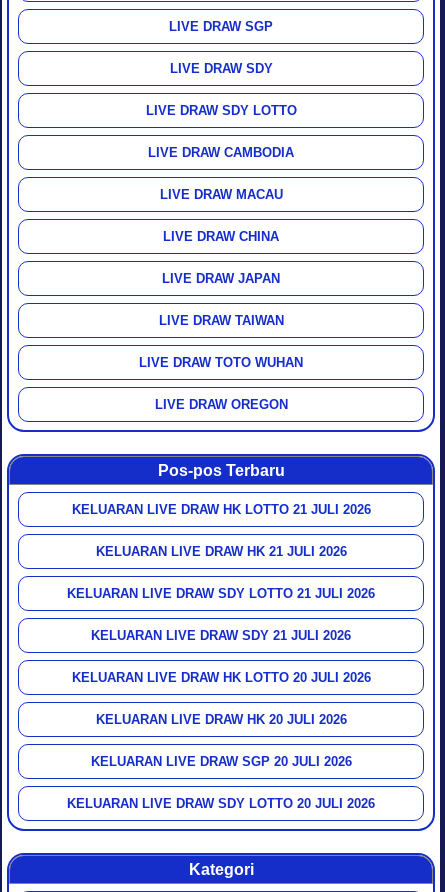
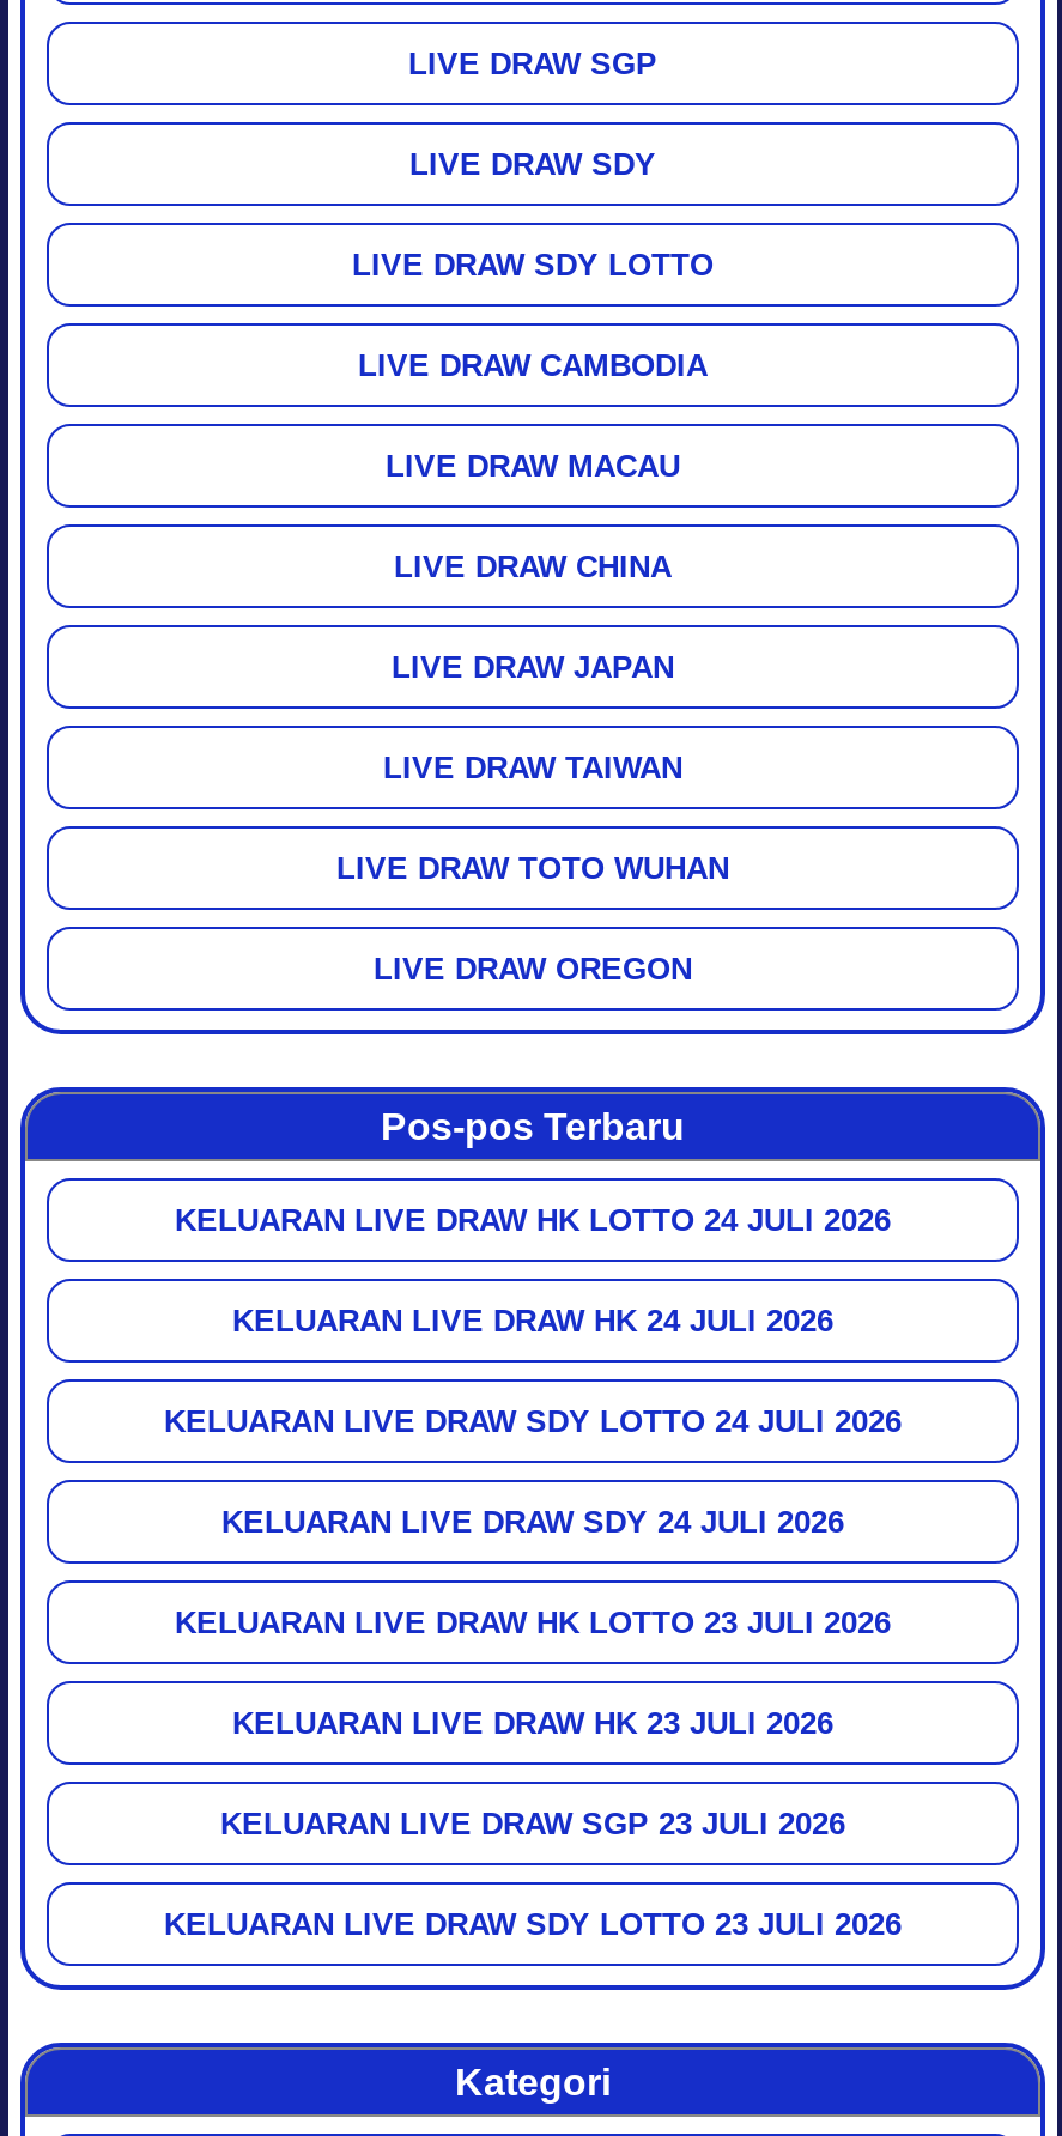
[71,502,370,517] KELUARAN LIVE DRAW HK LOTTO 21 JULI 2026 -> [175,1202,891,1238] KELUARAN LIVE DRAW HK LOTTO 24 JULI 2026
[95,544,346,559] KELUARAN LIVE DRAW HK 21 JULI 2026 -> [232,1302,833,1338] KELUARAN LIVE DRAW HK 24 JULI 2026
[67,586,375,601] KELUARAN LIVE DRAW SDY LOTTO 21 JULI 2026 -> [164,1403,902,1439] KELUARAN LIVE DRAW SDY LOTTO 24 JULI 2026
[91,628,351,643] KELUARAN LIVE DRAW SDY 21 JULI 2026 -> [221,1503,844,1539] KELUARAN LIVE DRAW SDY 24 JULI 2026
[71,670,370,685] KELUARAN LIVE DRAW HK LOTTO 20 JULI 2026 -> [175,1604,891,1640] KELUARAN LIVE DRAW HK LOTTO 23 JULI 2026
[95,712,346,727] KELUARAN LIVE DRAW HK 20 JULI 2026 -> [232,1704,833,1740] KELUARAN LIVE DRAW HK 23 JULI 2026
[90,754,351,769] KELUARAN LIVE DRAW SGP 20 JULI 2026 -> [220,1805,845,1841] KELUARAN LIVE DRAW SGP 23 JULI 2026
[67,796,375,811] KELUARAN LIVE DRAW SDY LOTTO 20 JULI 2026 -> [164,1906,902,1942] KELUARAN LIVE DRAW SDY LOTTO 23 JULI 2026

